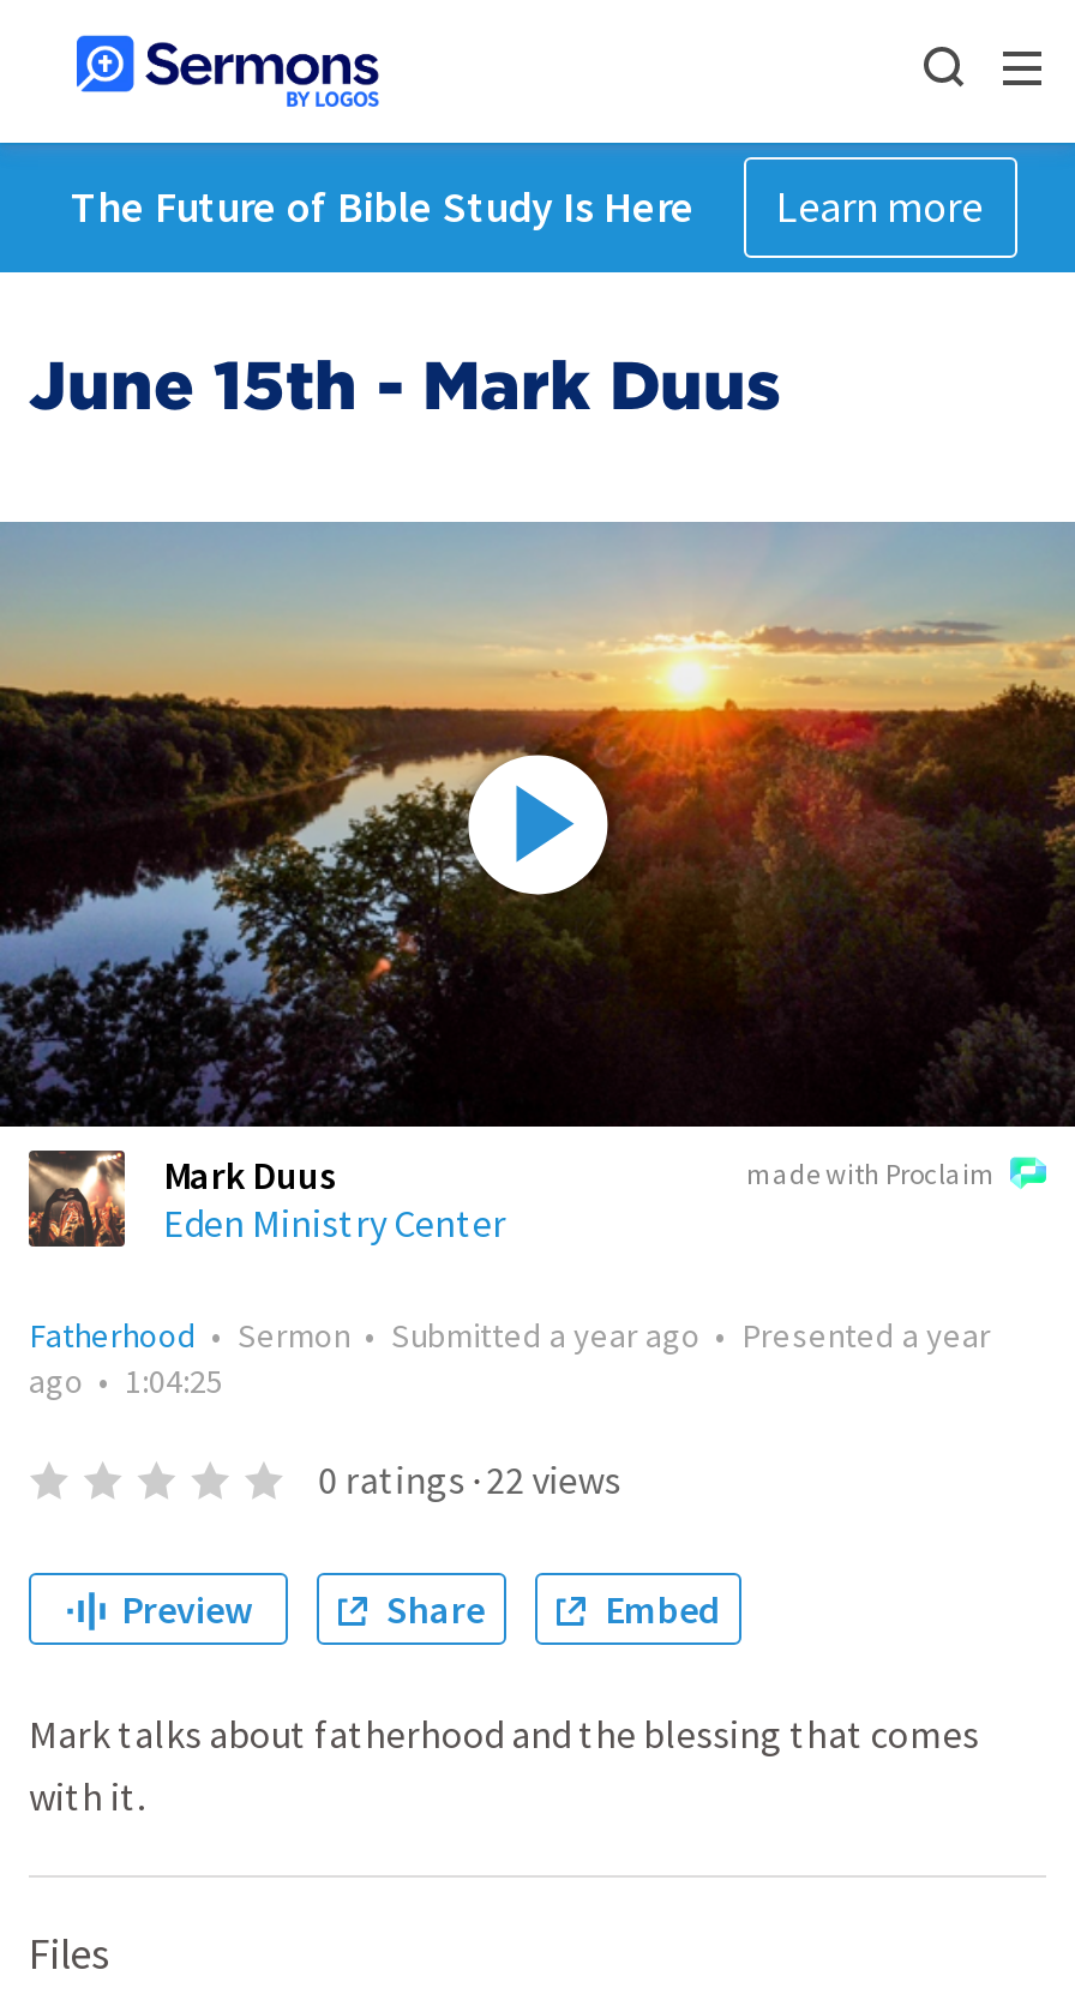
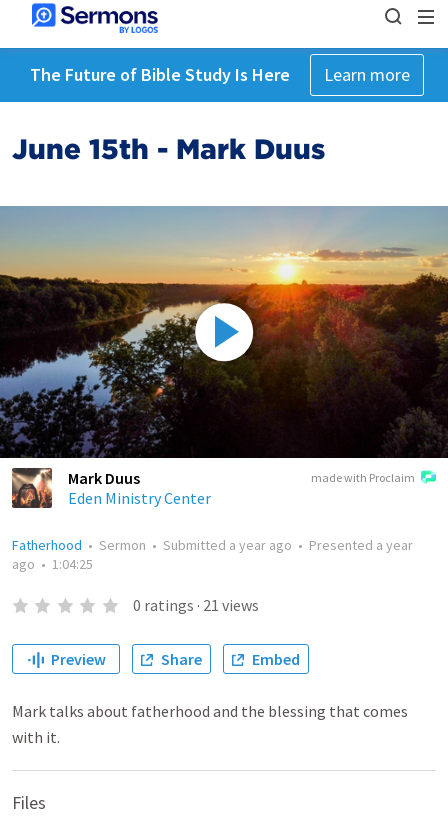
[318,1455,621,1503] 0 ratings · 22 views -> [133,595,259,615] 0 ratings · 21 views

